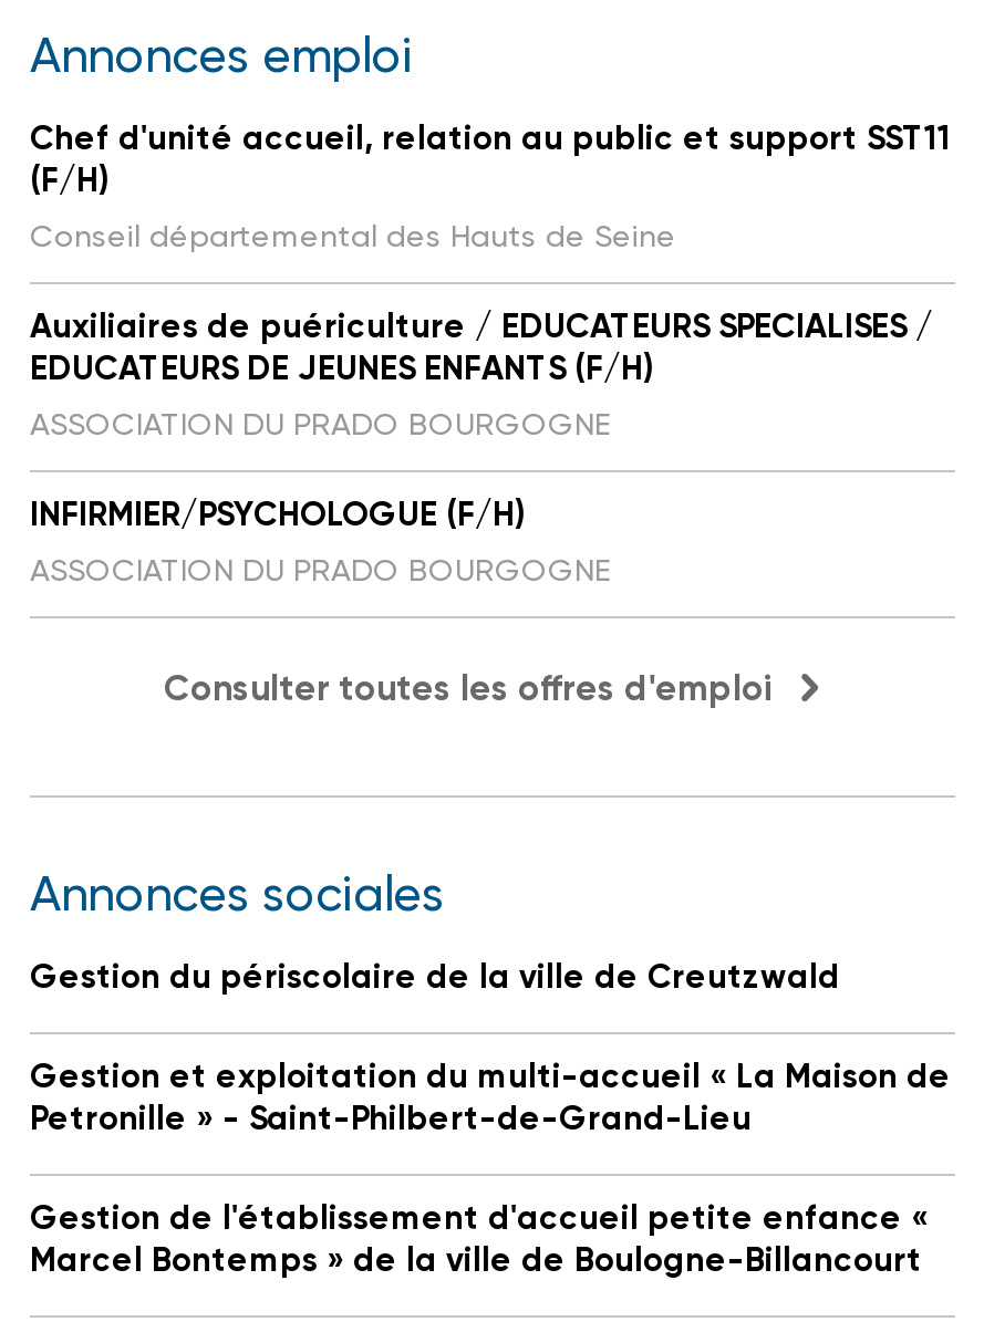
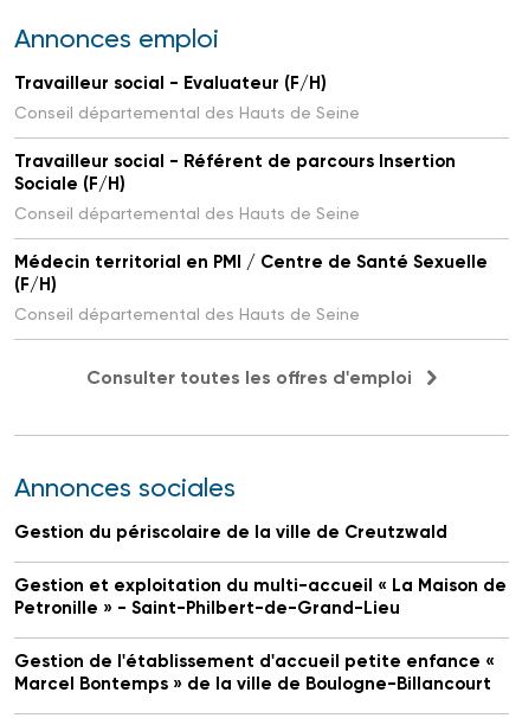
[30,118,951,158] Chef d'unité accueil, relation au public et support SST11 -> [14,72,488,273] Travailleur social - Evaluateur (F/H) | Conseil départemental des Hauts de Seine | Travailleur social - Référent de parcours Insertion | Sociale (F/H) | Conseil départemental des Hauts de Seine | Médecin territorial en PMI / Centre de Santé Sexuelle
moved [30,160,676,253] -> [14,274,360,323]: (F/H) | Conseil départemental des Hauts de Seine
[30,306,933,587] Auxiliaires de puériculture / EDUCATEURS SPECIALISES / | EDUCATEURS DE JEUNES ENFANTS (F/H) | ASSOCIATION DU PRADO BOURGOGNE | INFIRMIER/PSYCHOLOGUE (F/H) | ASSOCIATION DU PRADO BOURGOGNE -> none

